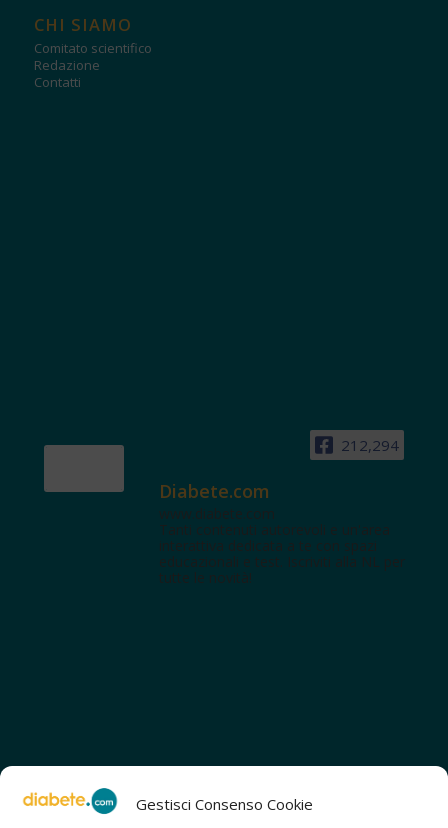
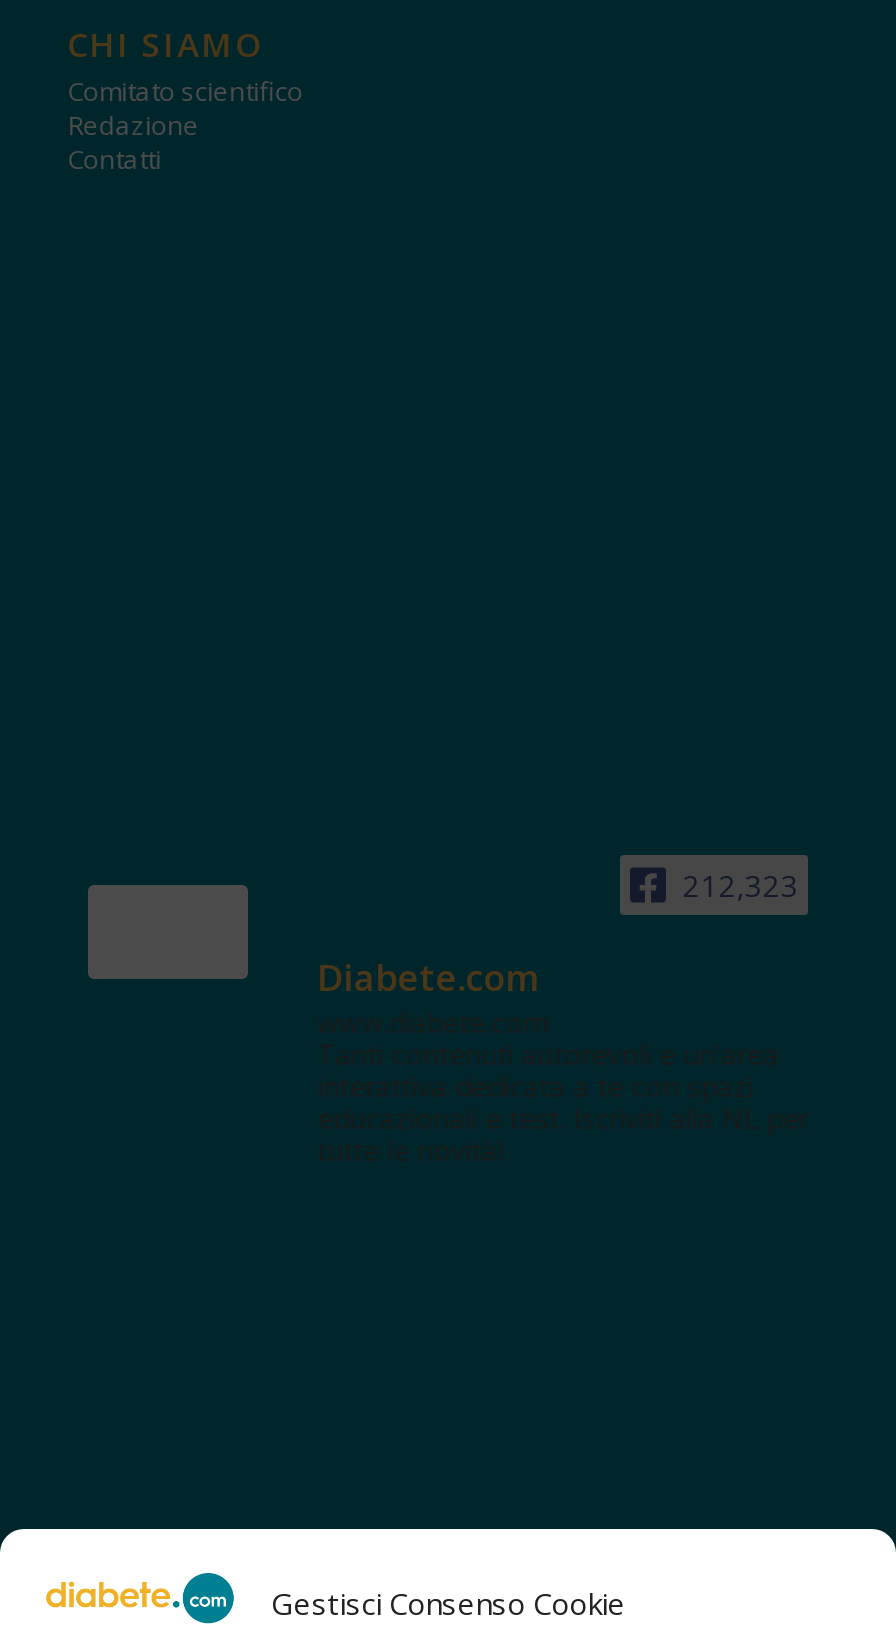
[341,435,399,455] 212,294 -> [683,864,799,904] 212,323

